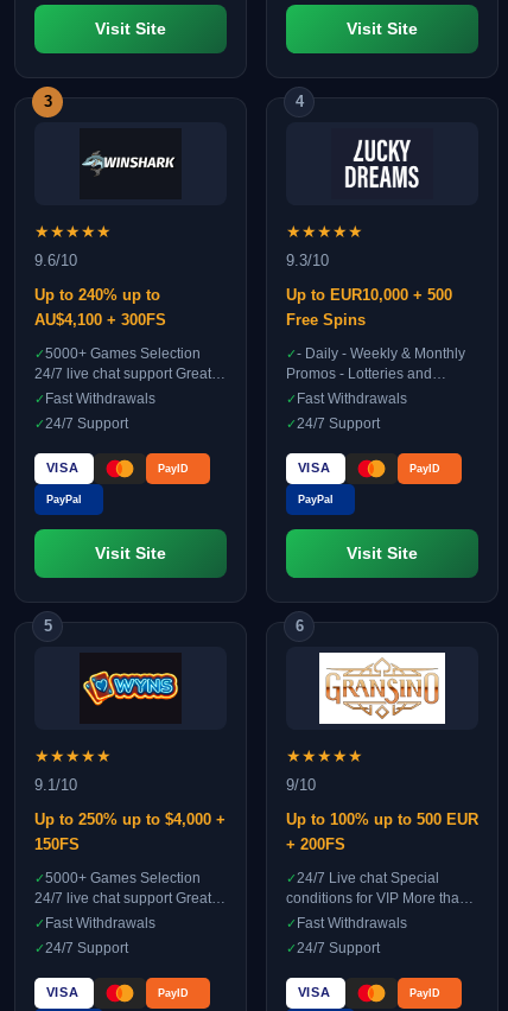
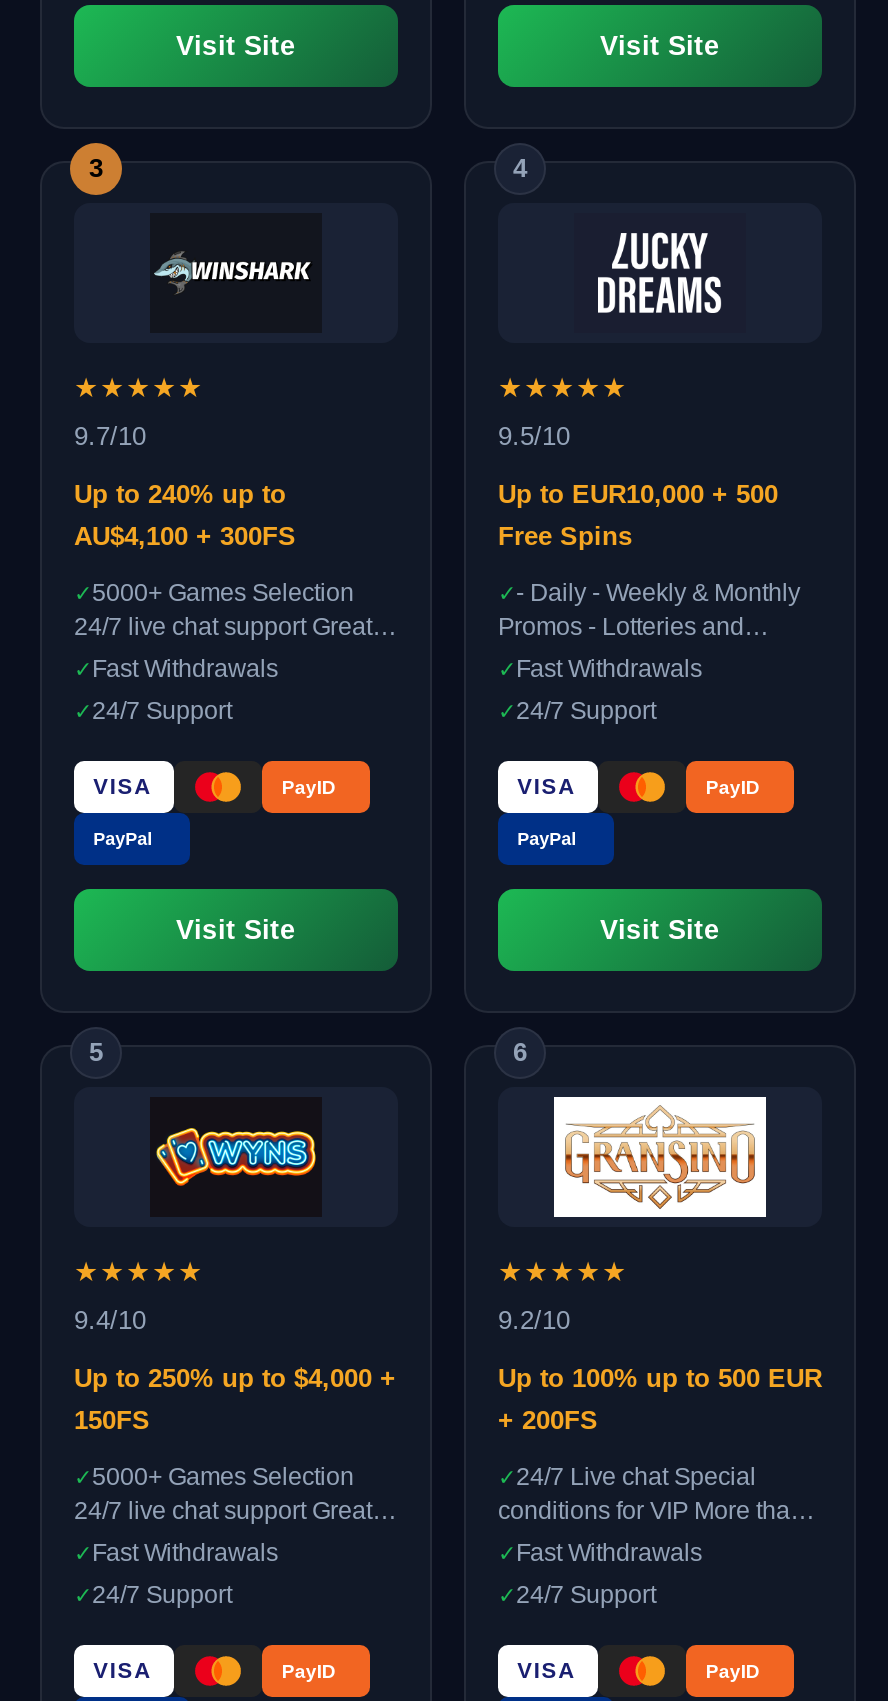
[34,252,77,269] 9.6/10 -> [74,421,146,451] 9.7/10
[286,252,329,269] 9.3/10 -> [498,421,570,451] 9.5/10
[34,776,77,794] 9.1/10 -> [74,1305,146,1335] 9.4/10
[286,776,316,794] 9/10 -> [498,1305,570,1335] 9.2/10

